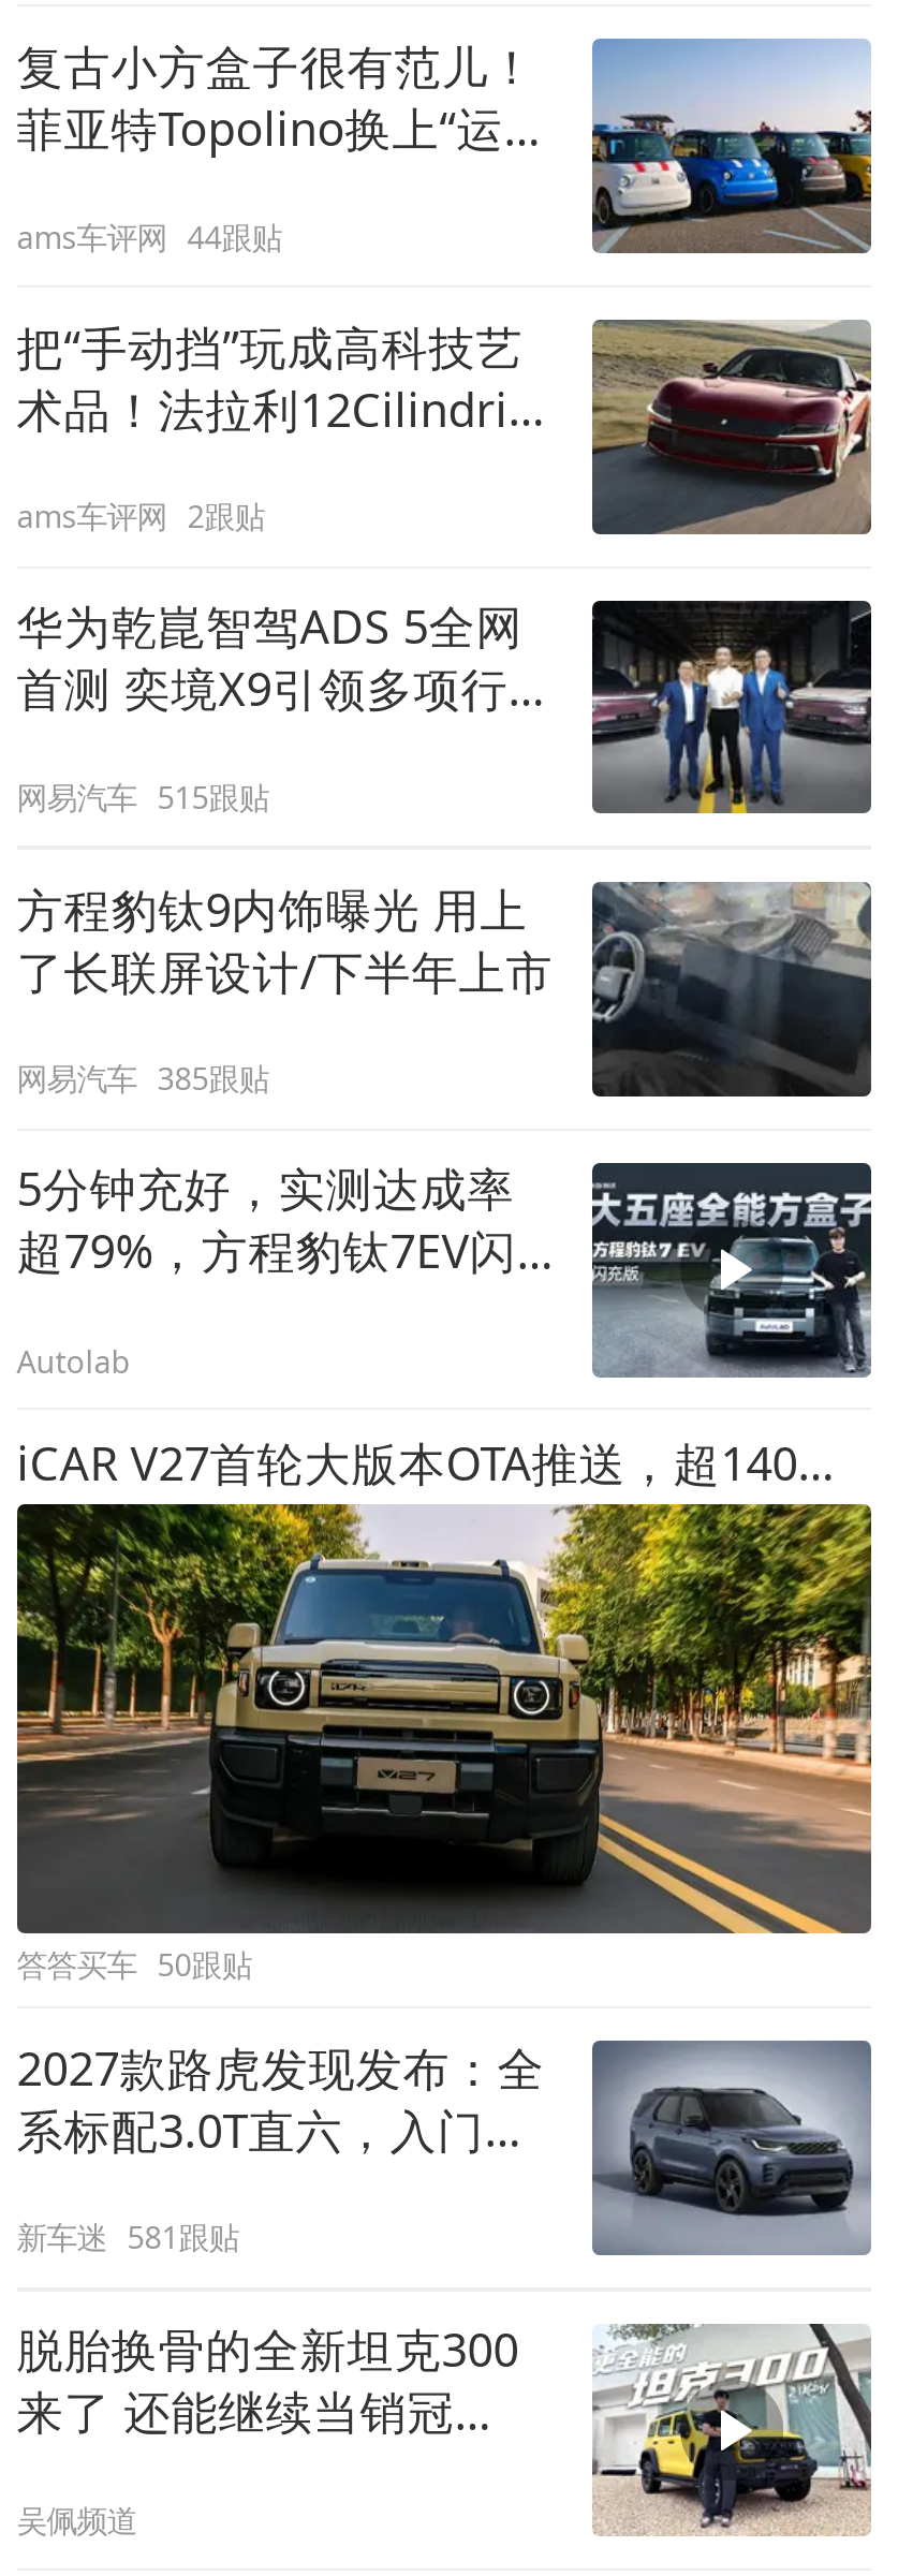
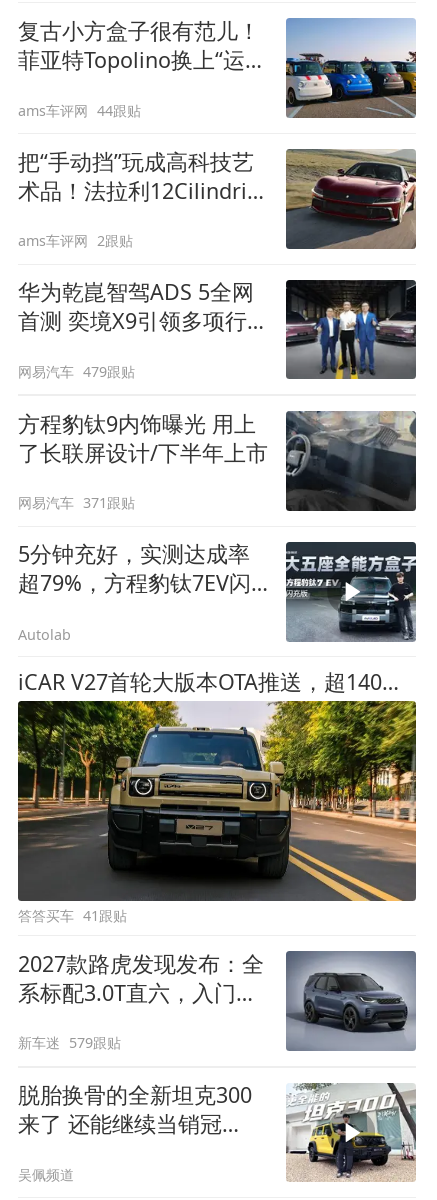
[17,776,269,817] 网易汽车 515跟贴 -> [18,362,135,381] 网易汽车 479跟贴
[17,1059,269,1099] 网易汽车 385跟贴 -> [18,493,135,512] 网易汽车 371跟贴
[17,1943,252,1984] 答答买车 50跟贴 -> [18,906,127,925] 答答买车 41跟贴
[17,2217,239,2258] 新车迷 581跟贴 -> [18,1033,121,1052] 新车迷 579跟贴

